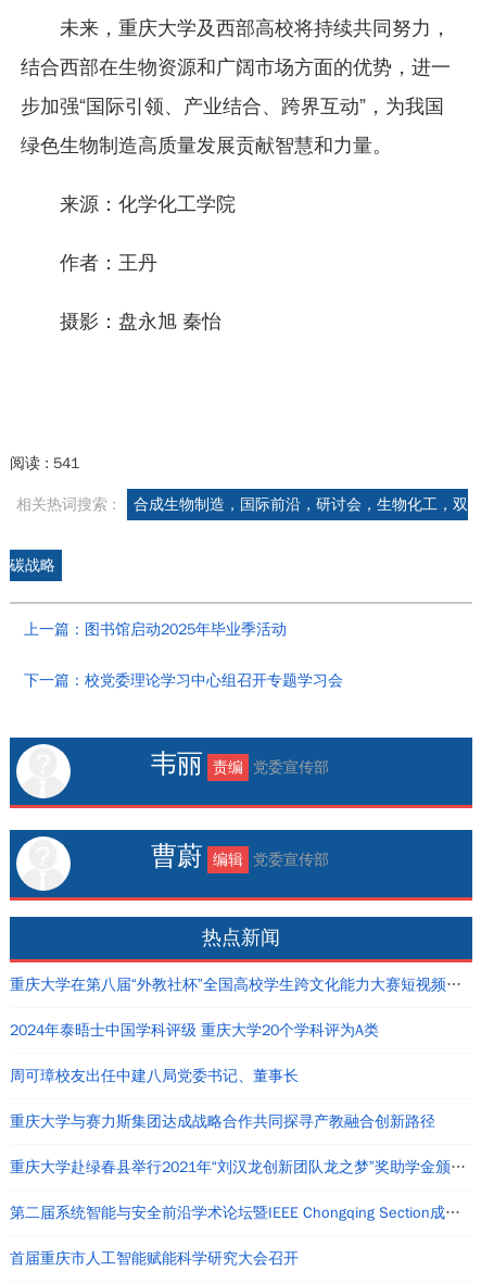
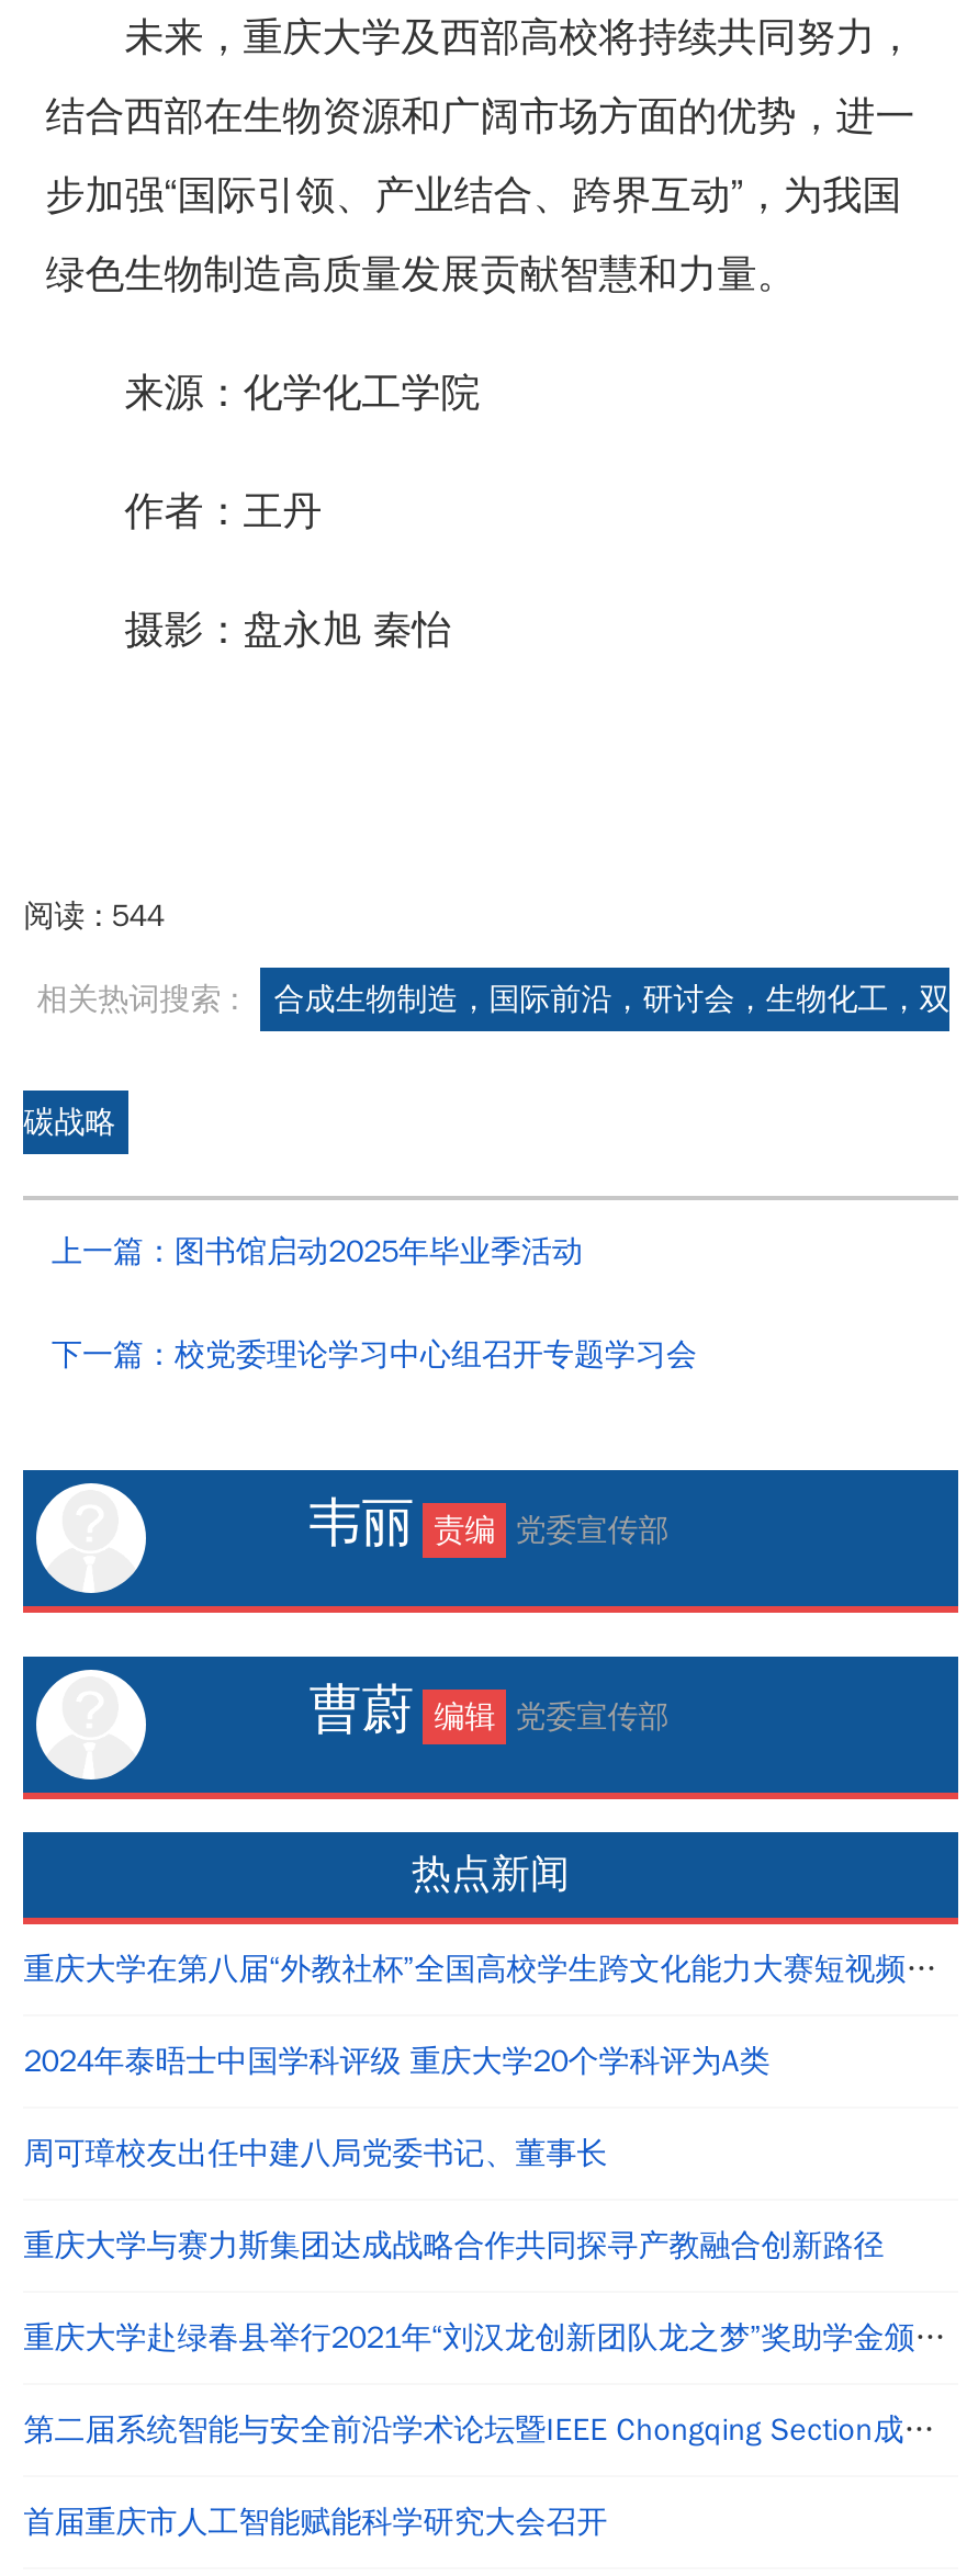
[10,454,79,473] 阅读 : 541 -> [23,898,164,935] 阅读 : 544

